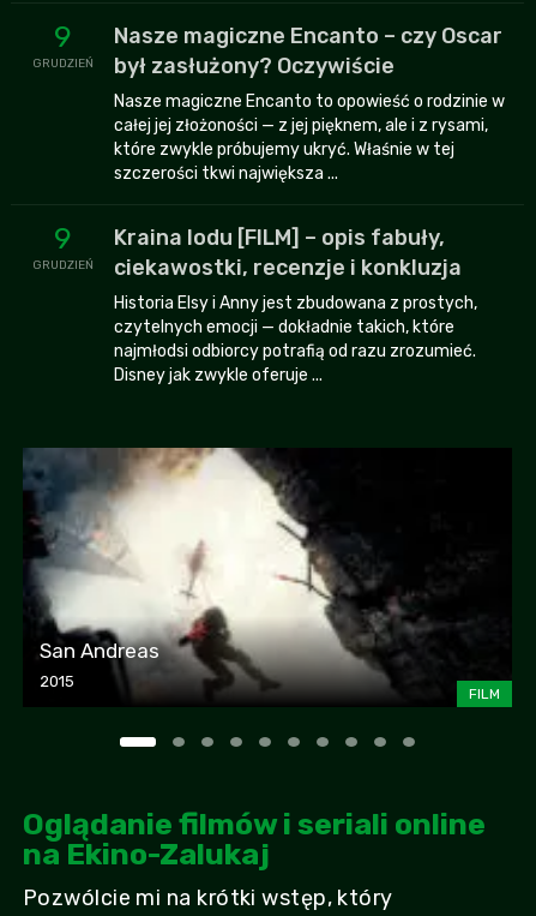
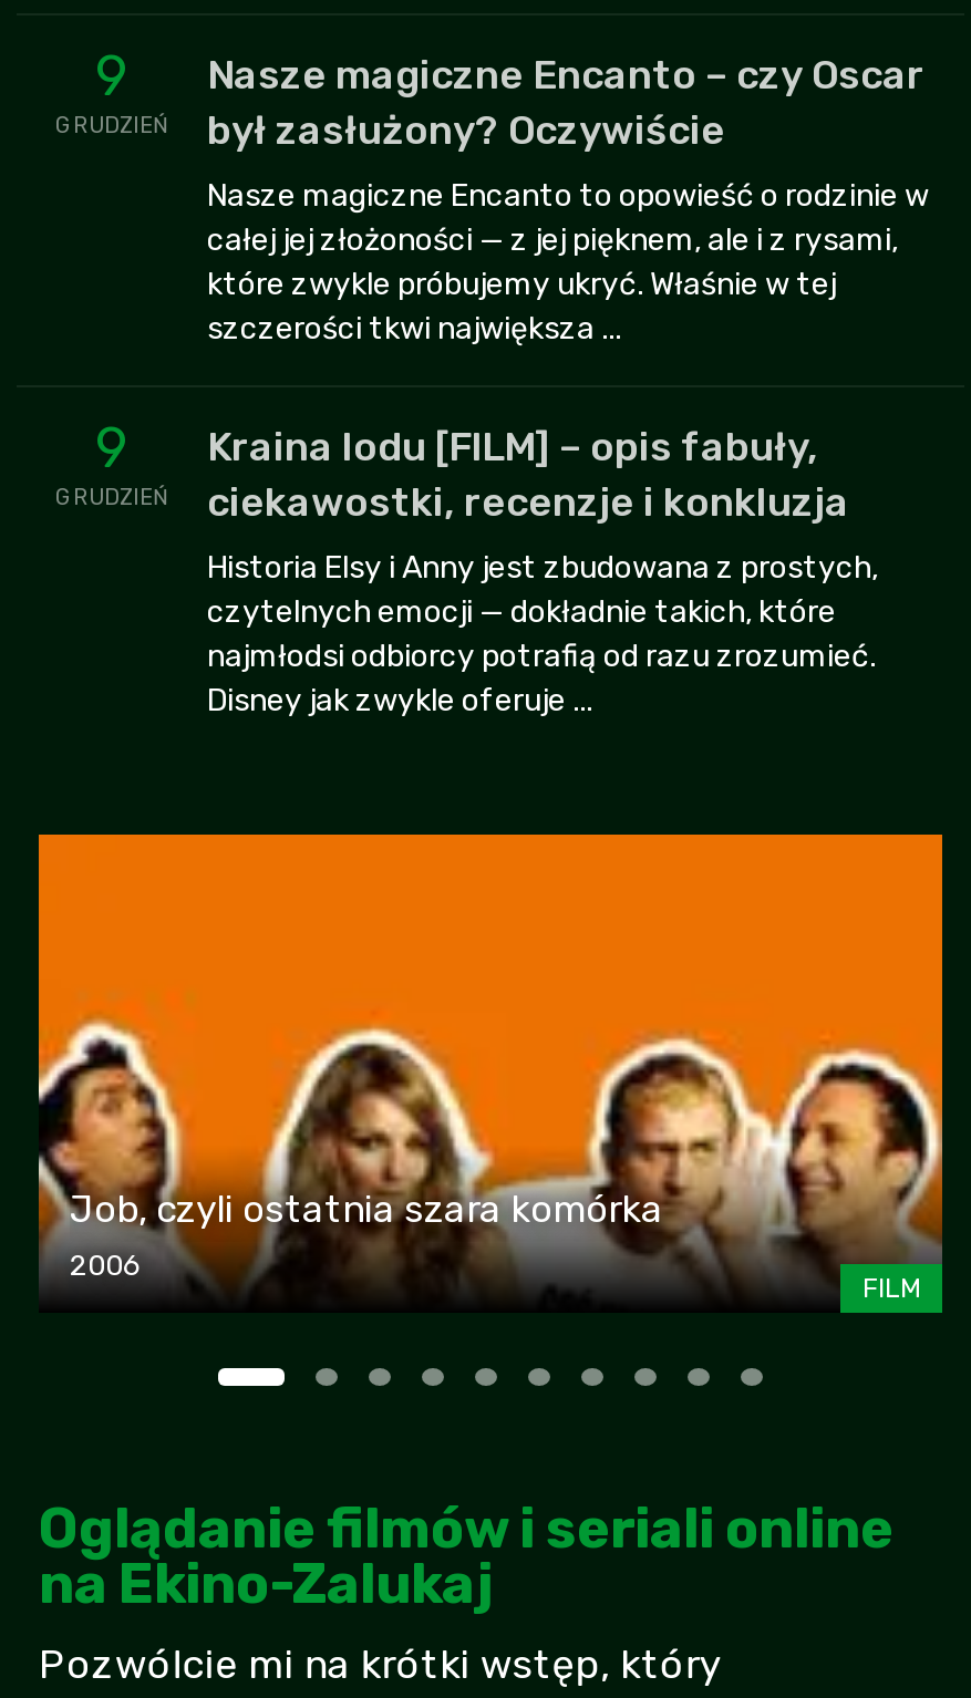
[23,447,512,695] [image] | San Andreas | 2015 -> [37,832,944,1293] [image] | Job, czyli ostatnia szara komórka | 2006

